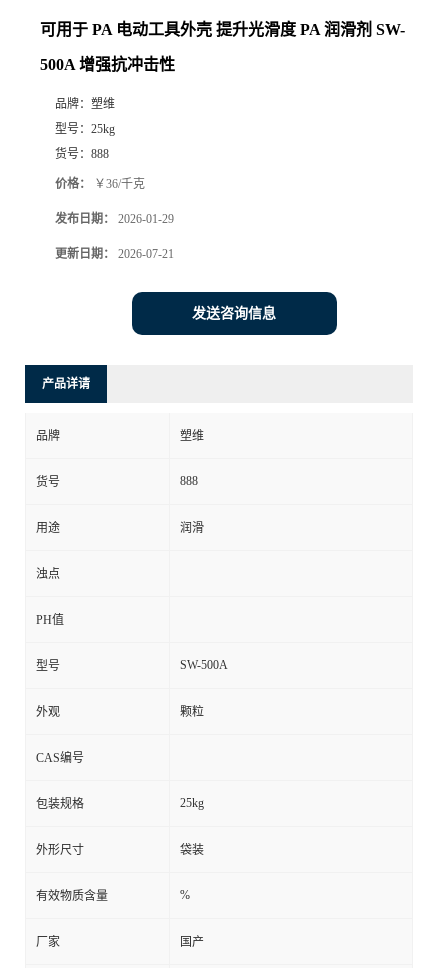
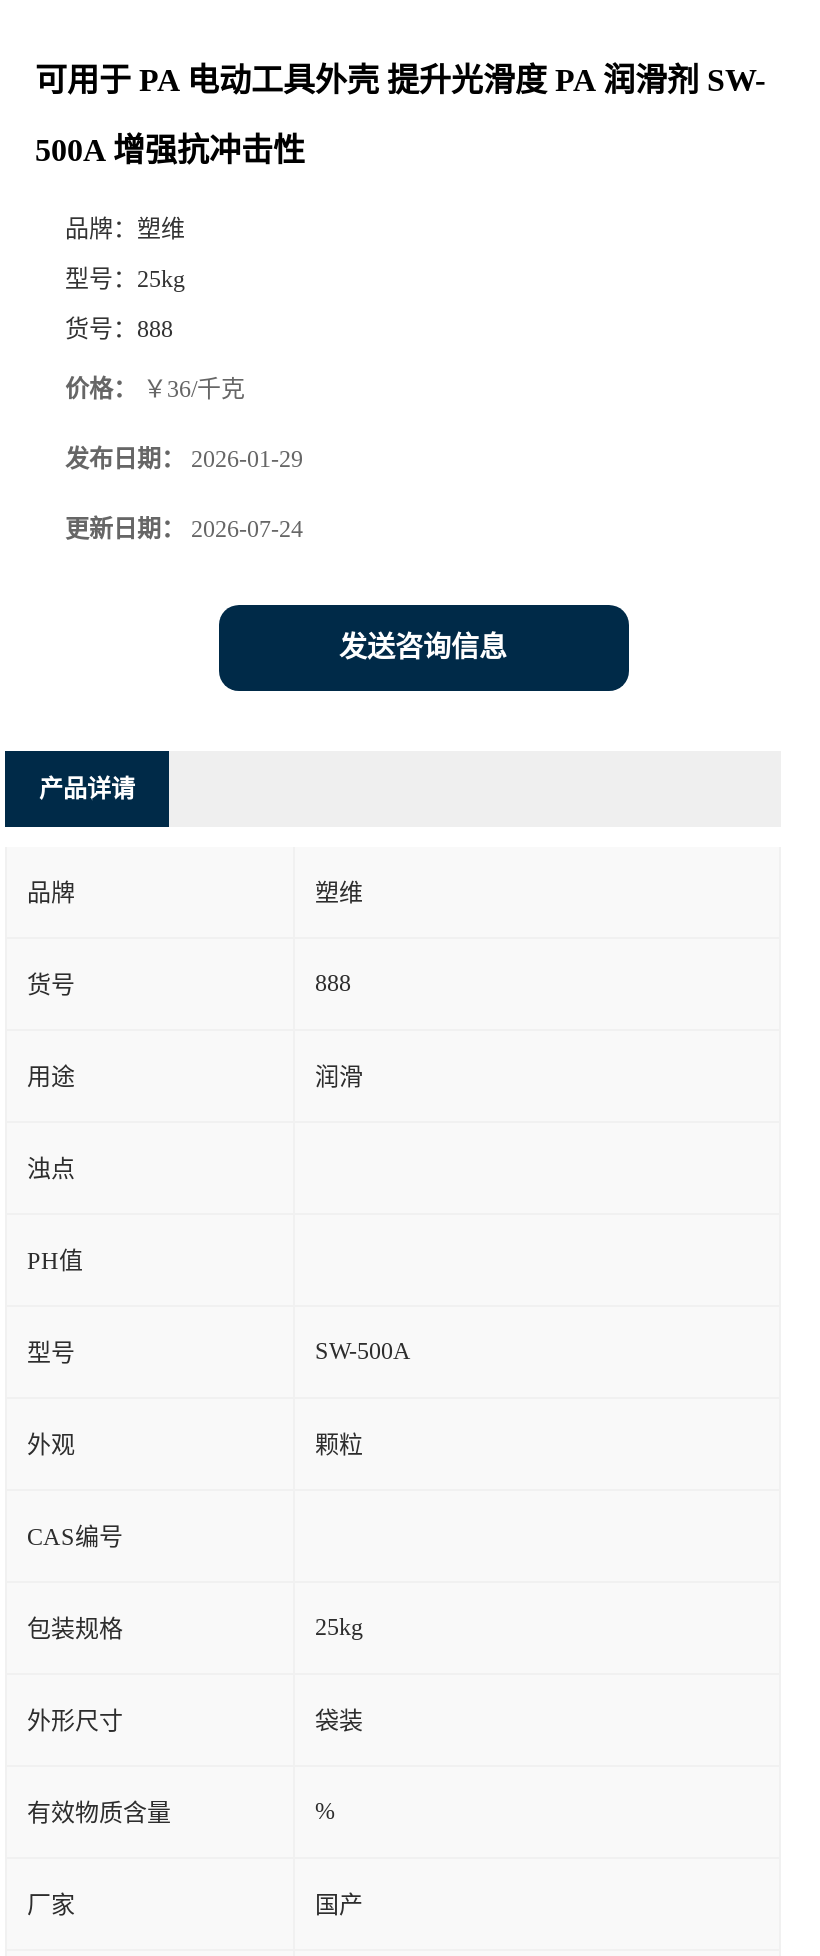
[55,247,174,261] 更新日期：2026-07-21 -> [65,514,303,542] 更新日期：2026-07-24

